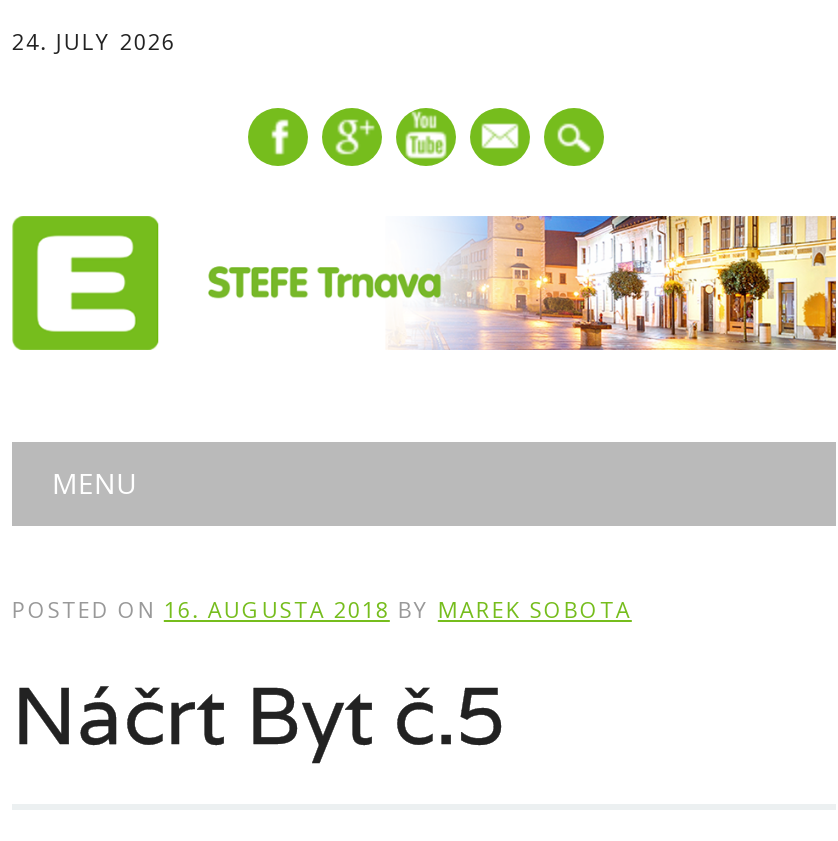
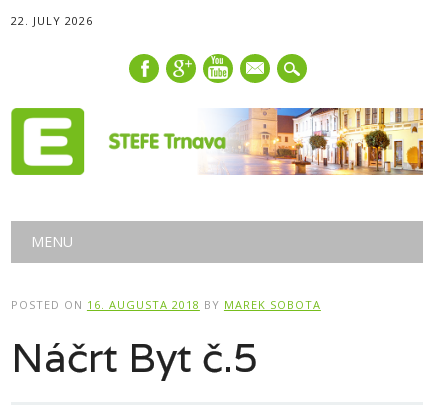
[12,26,176,56] 24. JULY 2026 -> [11,13,93,28] 22. JULY 2026

